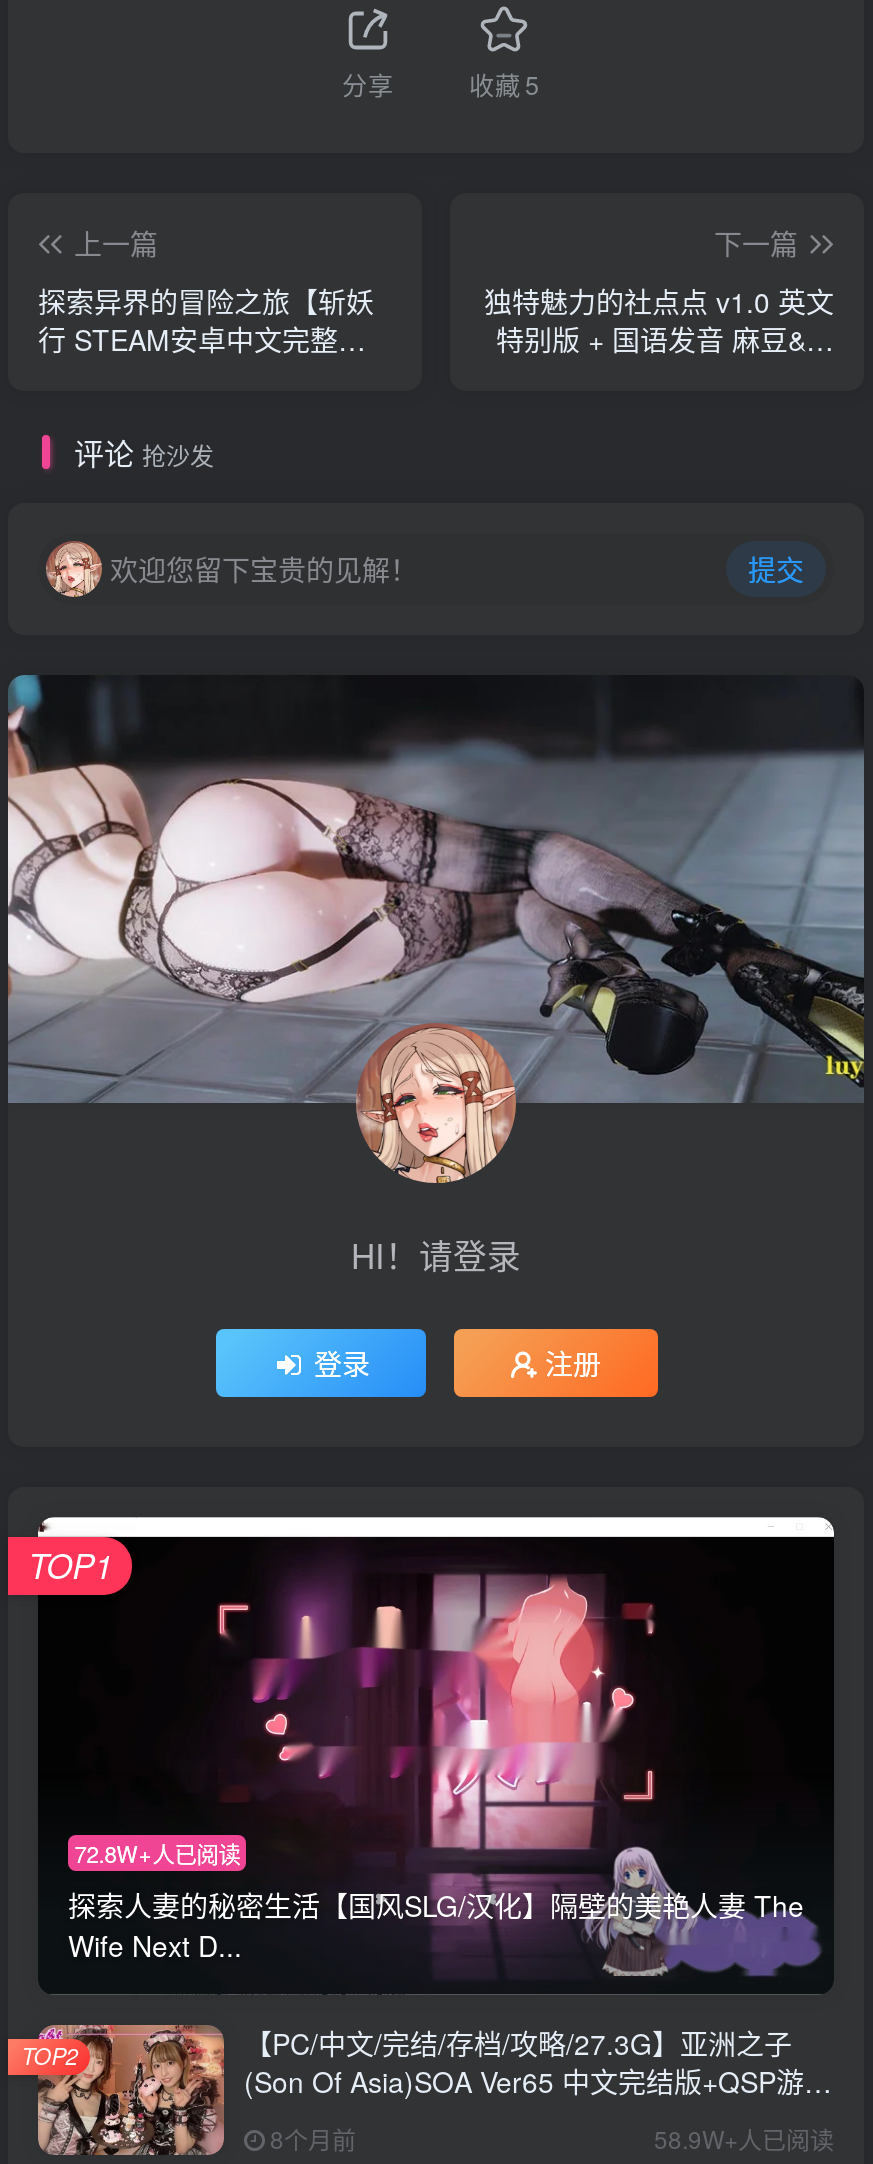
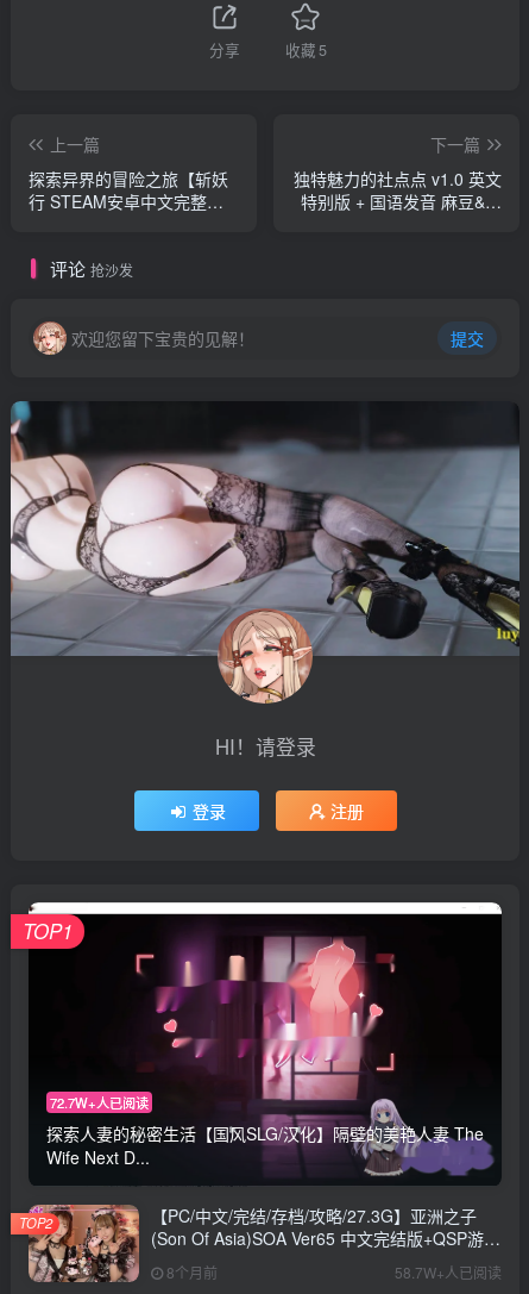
[74,1836,240,1868] 72.8W+人已阅读 -> [50,1092,149,1112] 72.7W+人已阅读
[654,2121,834,2155] 58.9W+人已阅读 -> [395,1262,502,1282] 58.7W+人已阅读

